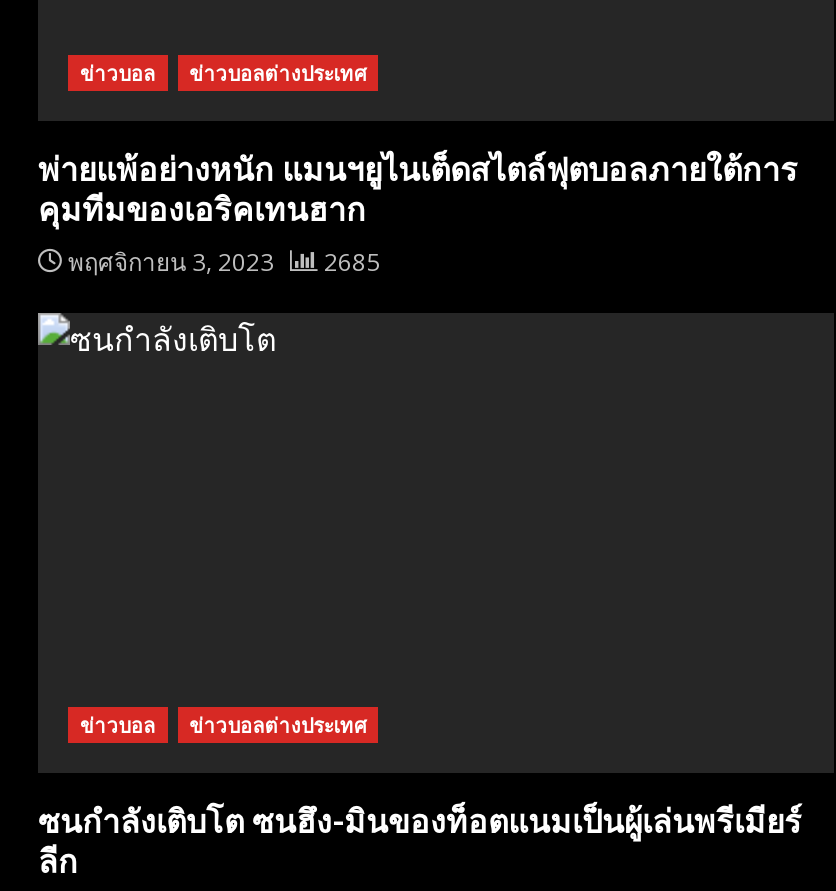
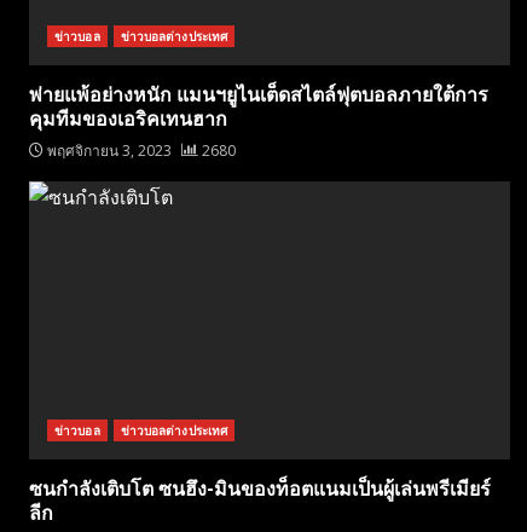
[62,244,380,278] พฤศจิกายน 3, 2023 2685 -> [44,140,236,161] พฤศจิกายน 3, 2023 2680

